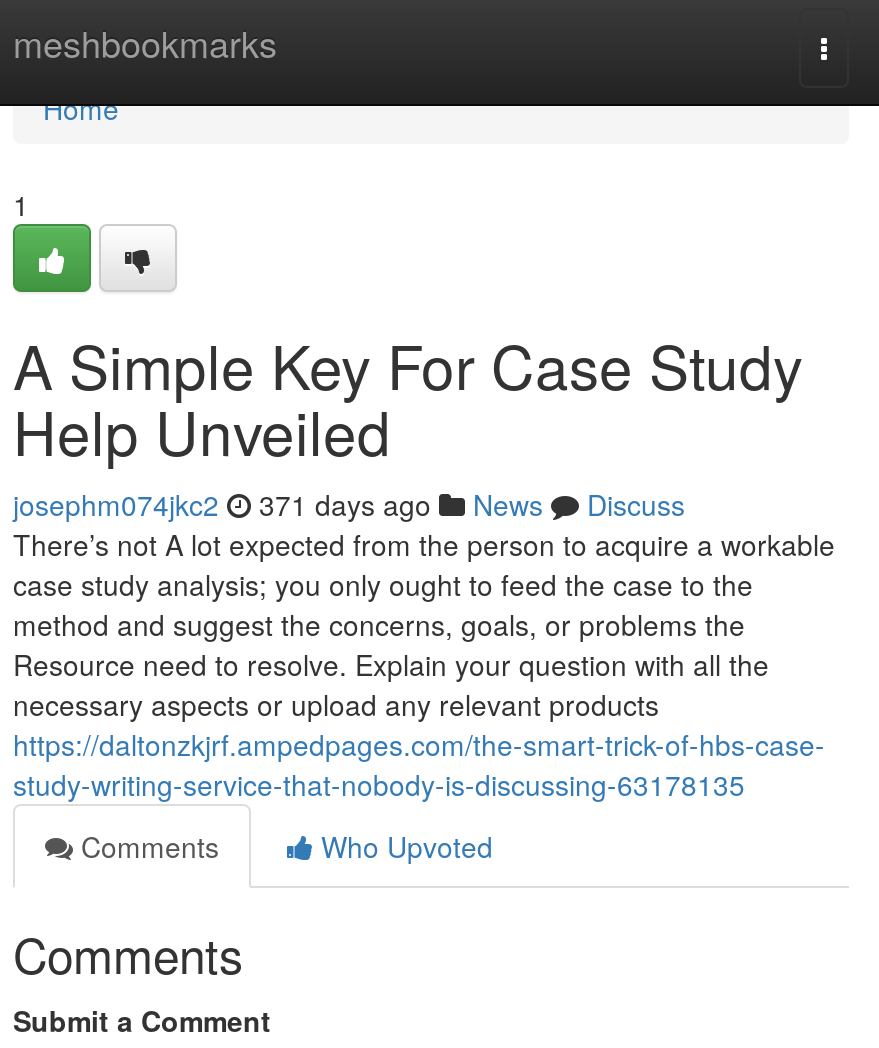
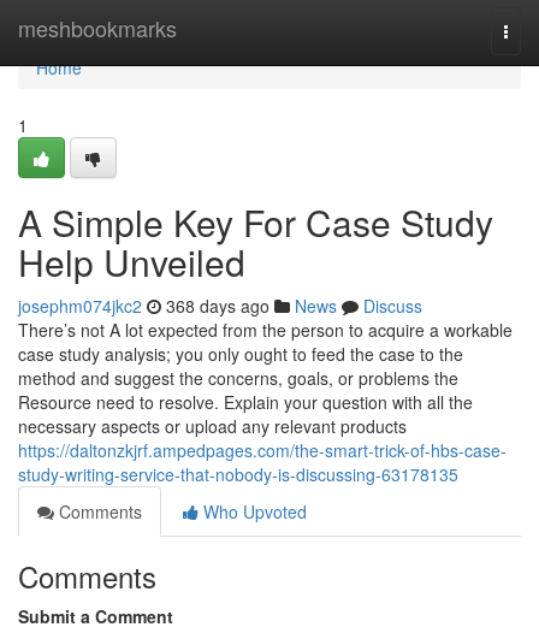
[13,484,685,524] josephm074jkc2 371 days ago News Discuss -> [18,294,422,318] josephm074jkc2 368 days ago News Discuss

